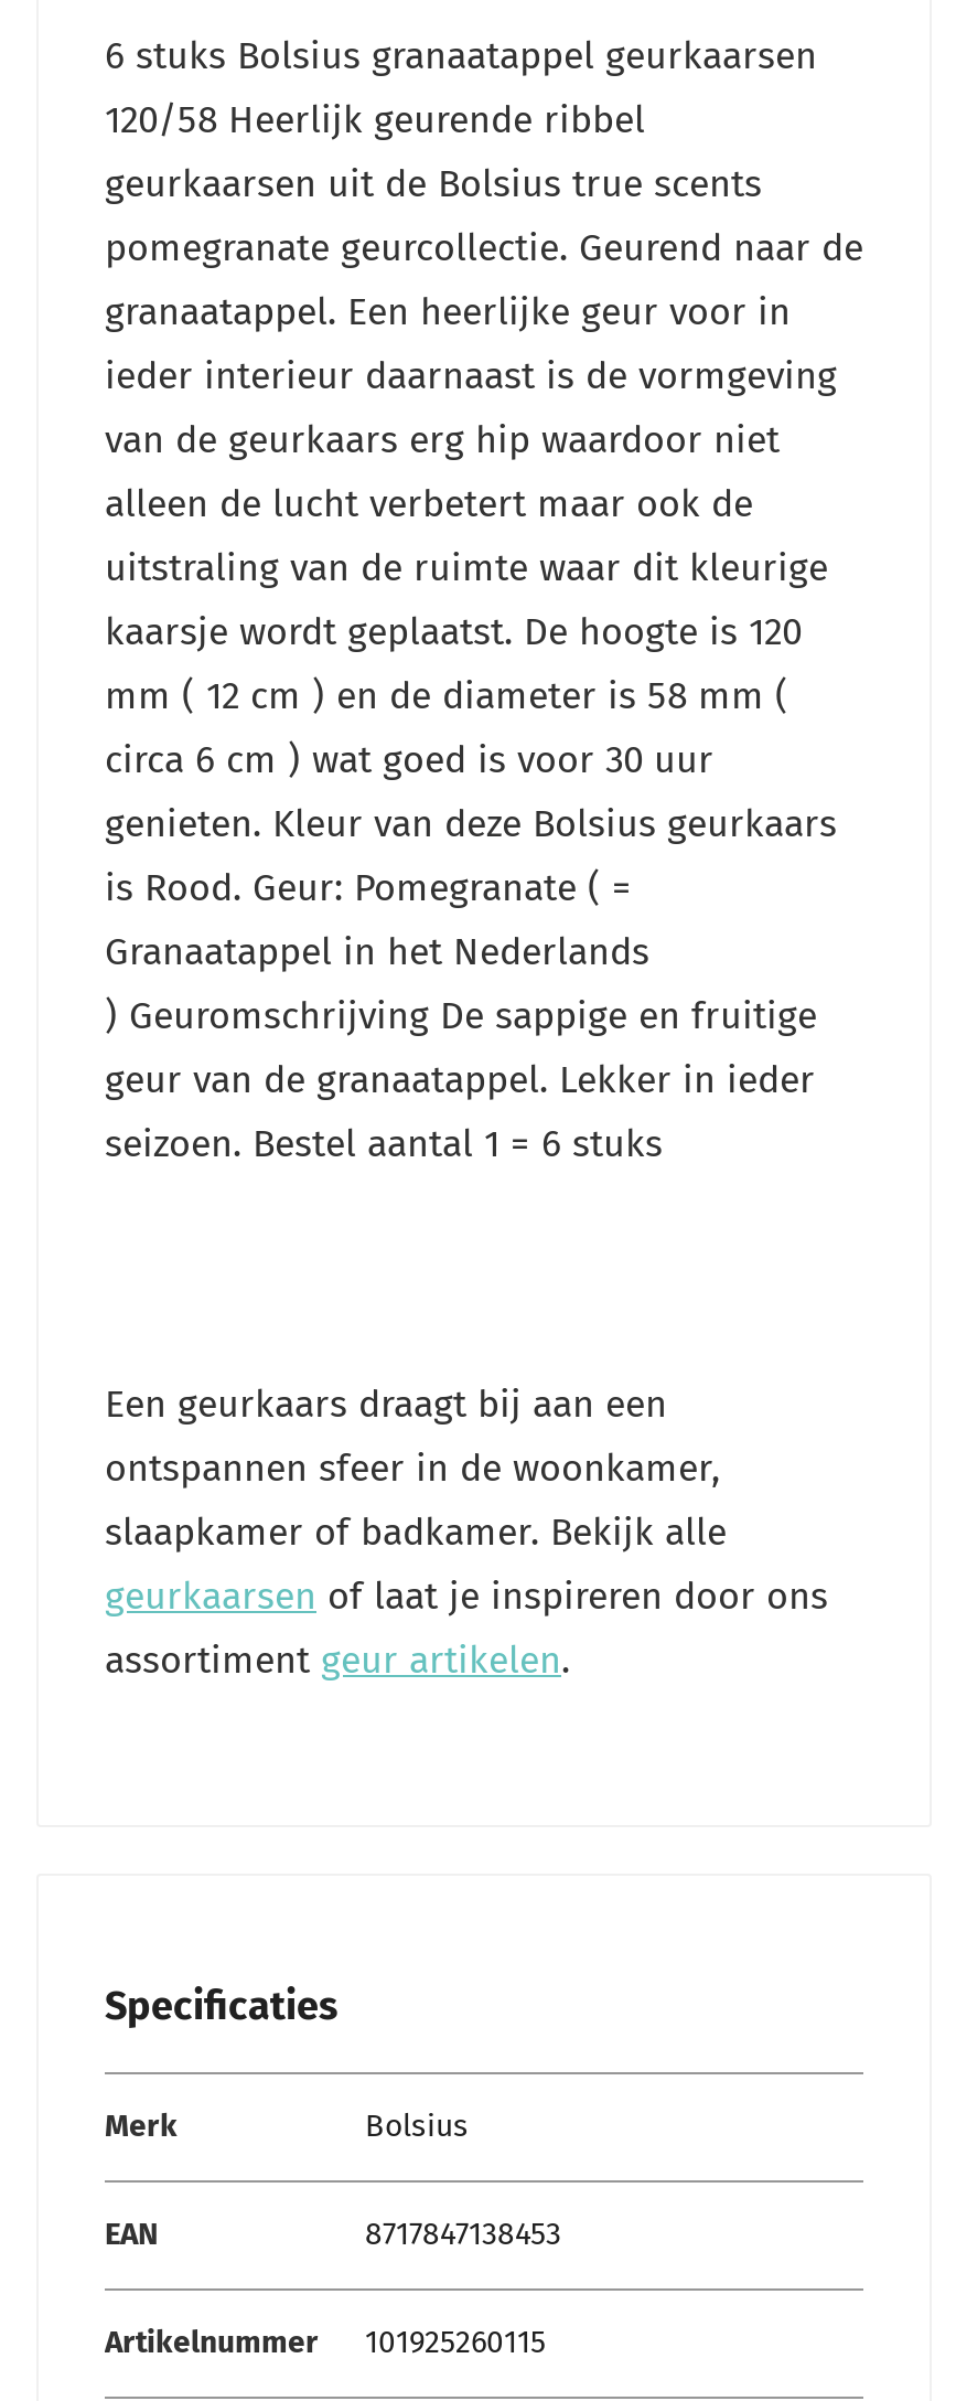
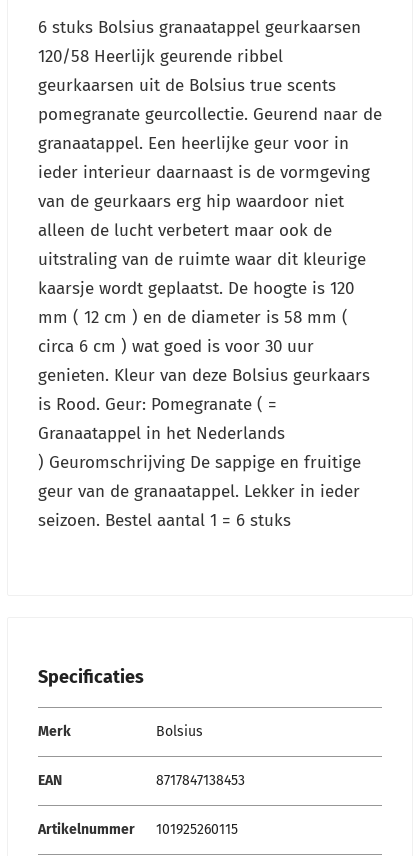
[105,1380,828,1683] Een geurkaars draagt bij aan een | ontspannen sfeer in de woonkamer, | slaapkamer of badkamer. Bekijk alle | geurkaarsen of laat je inspireren door ons | assortiment geur artikelen. -> none

